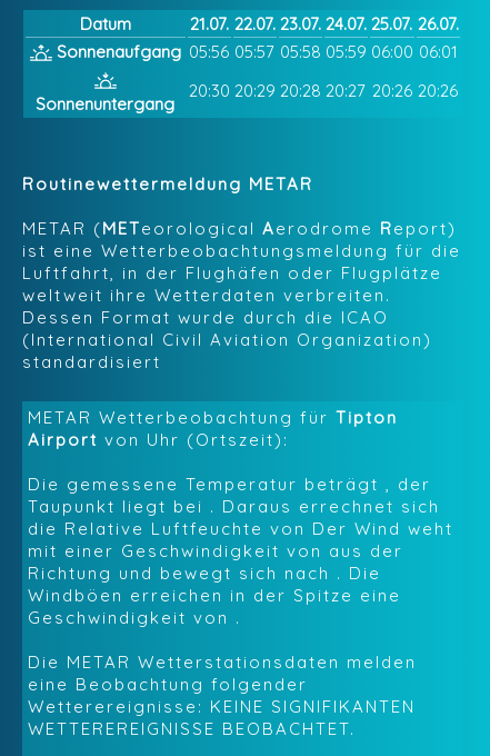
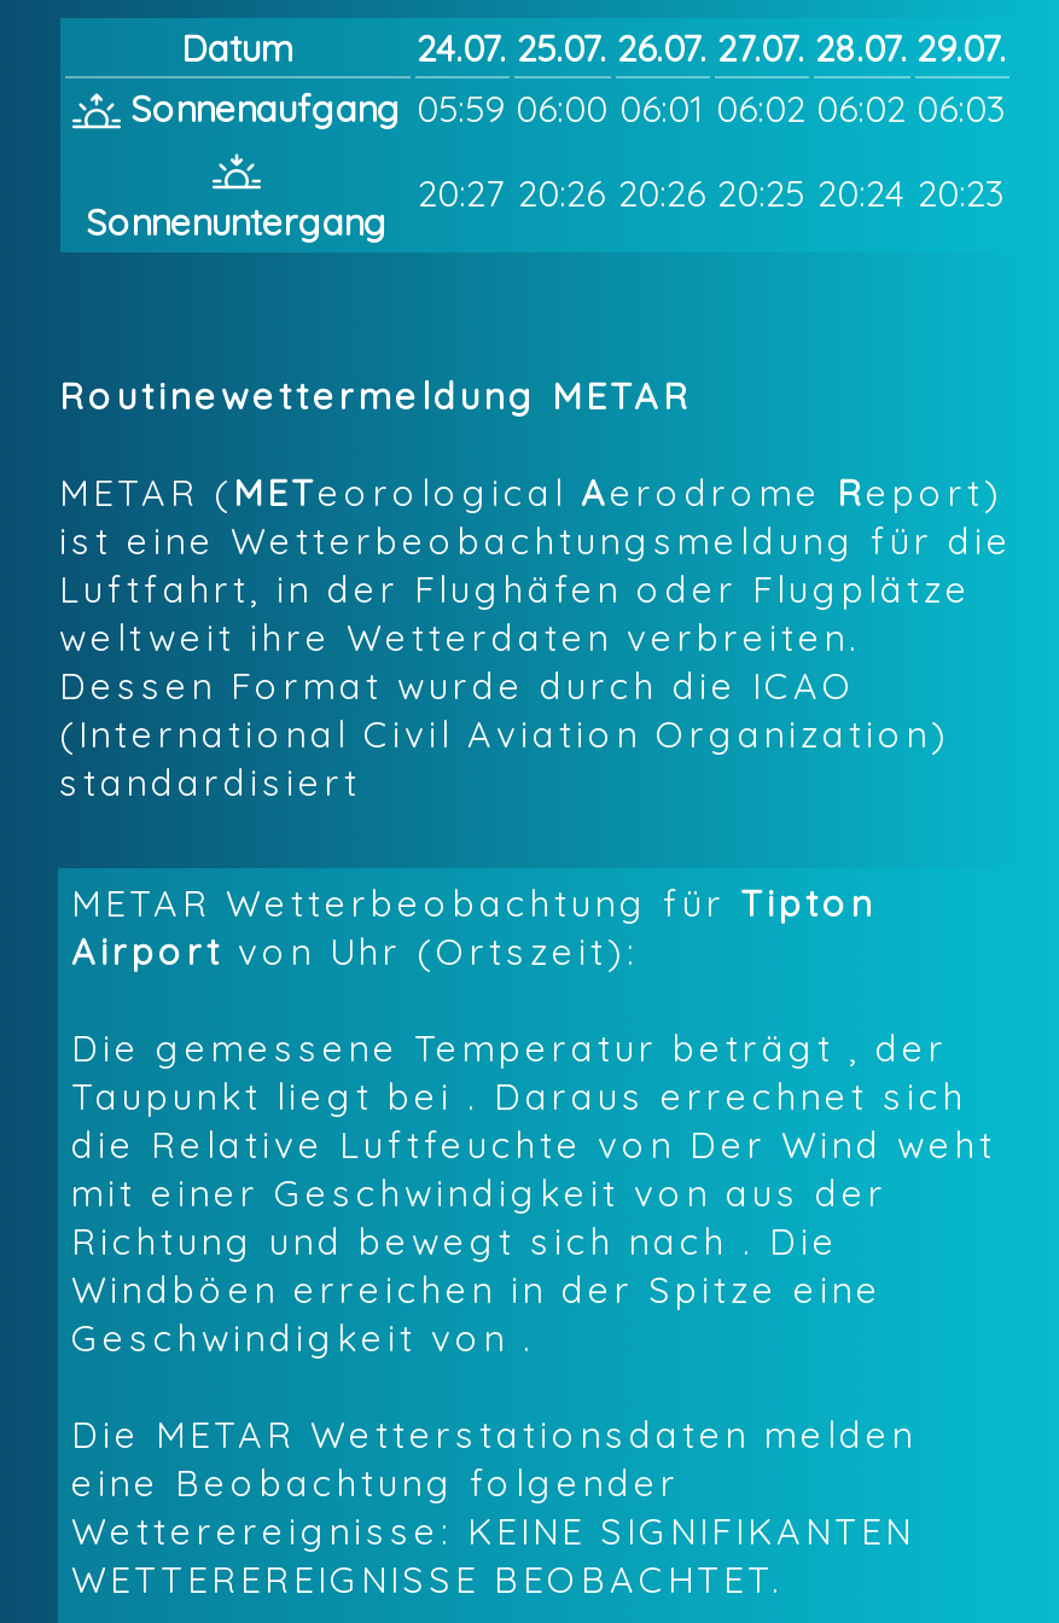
[189,14,458,35] 21.07. 22.07. 23.07. 24.07. 25.07. 26.07. -> [417,26,1006,72] 24.07. 25.07. 26.07. 27.07. 28.07. 29.07.
[52,42,457,63] Sonnenaufgang 05:56 05:57 05:58 05:59 06:00 06:01 -> [121,87,1006,133] Sonnenaufgang 05:59 06:00 06:01 06:02 06:02 06:03
[188,80,458,102] 20:30 20:29 20:28 20:27 20:26 20:26 -> [418,171,1005,217] 20:27 20:26 20:26 20:25 20:24 20:23

